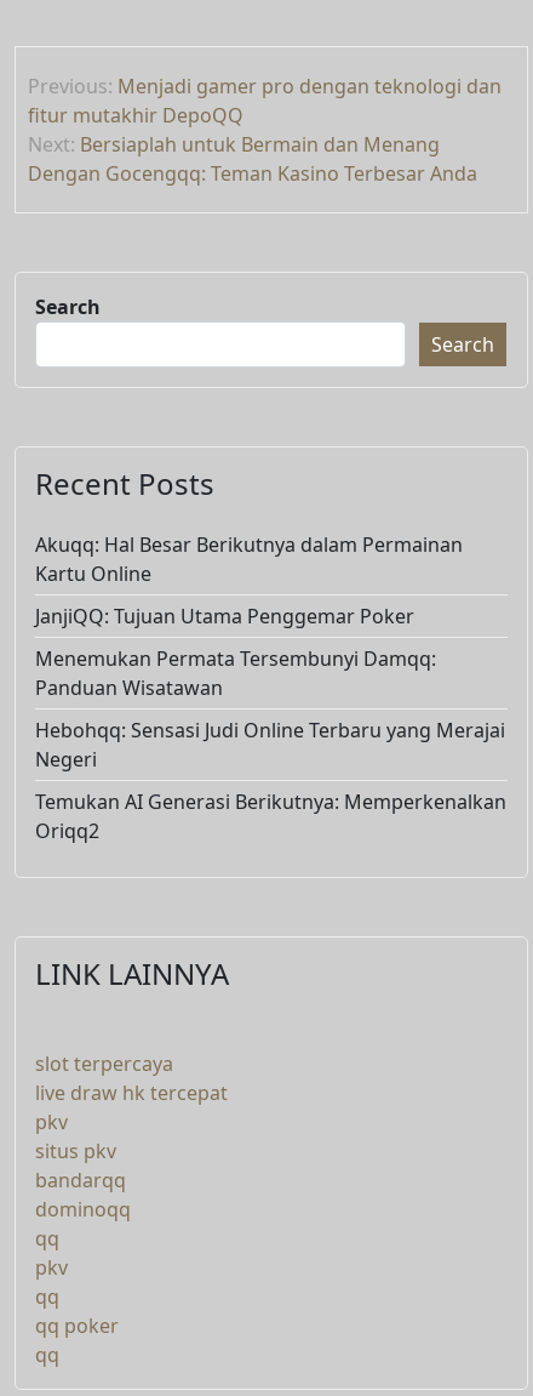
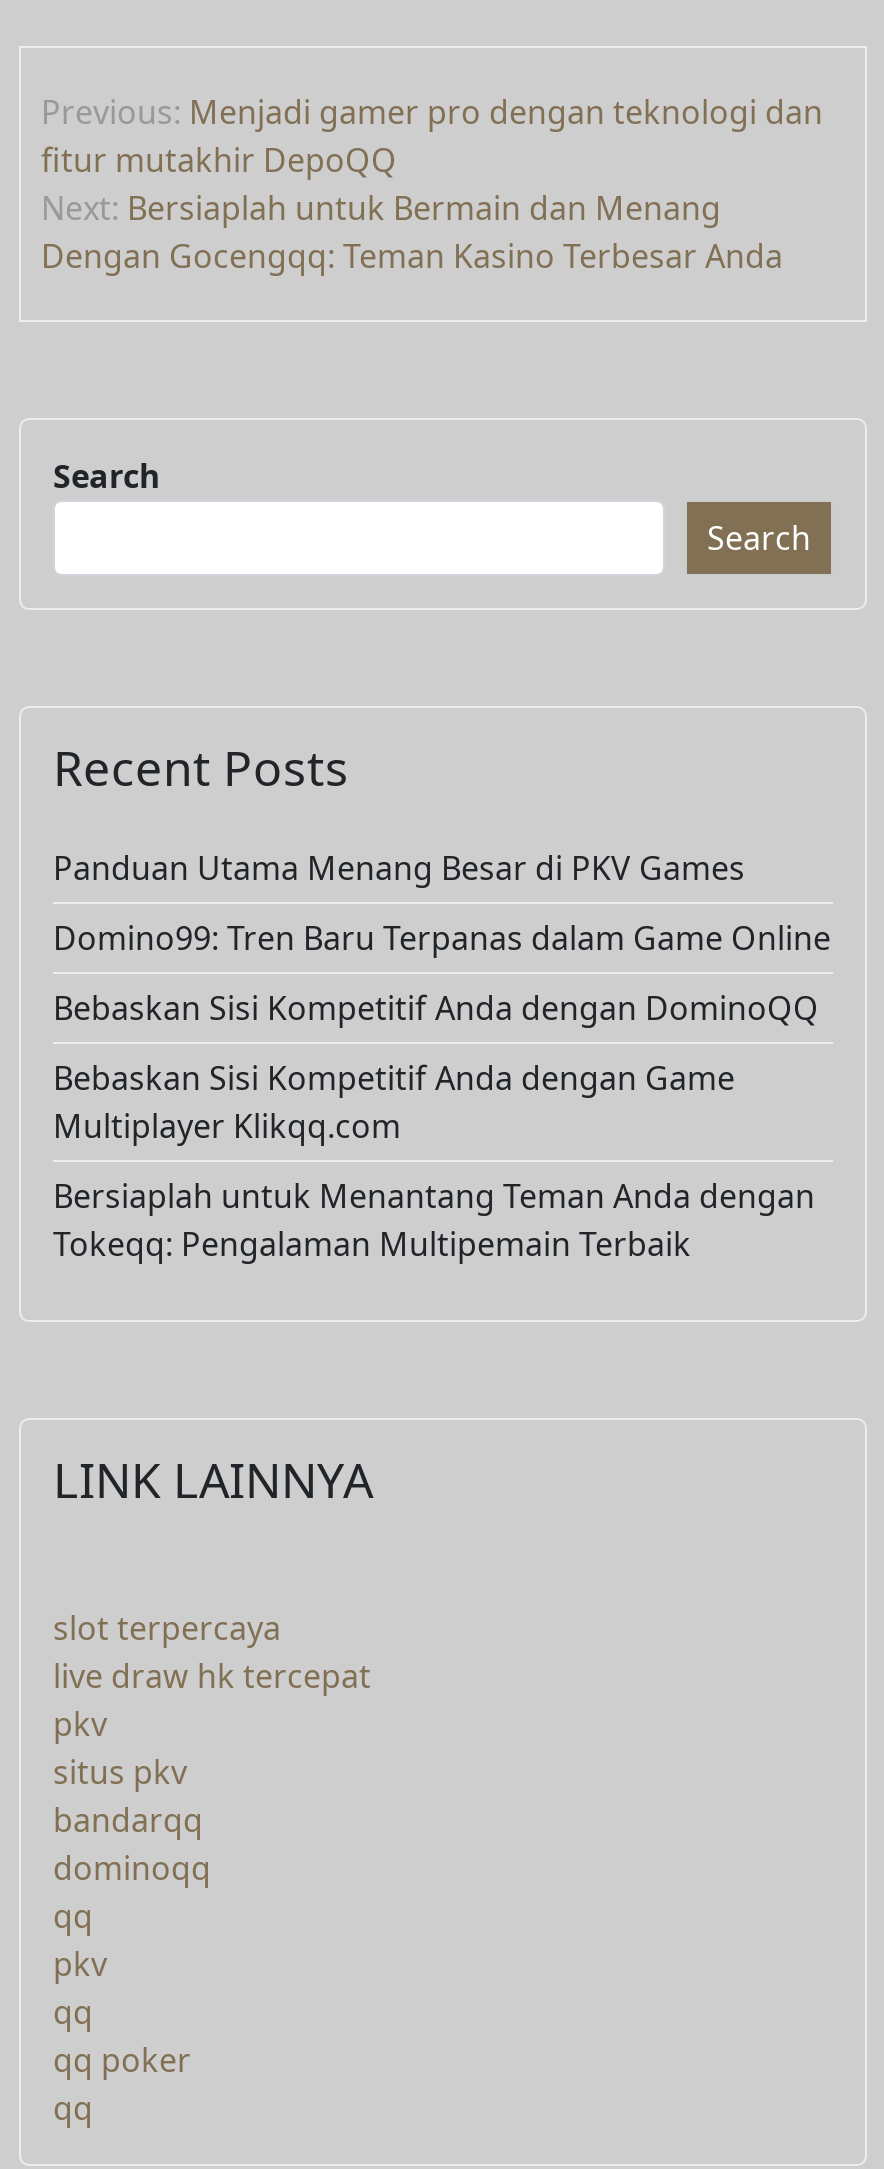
[35,531,463,586] Akuqq: Hal Besar Berikutnya dalam Permainan | Kartu Online -> [53,845,745,889] Panduan Utama Menang Besar di PKV Games
[35,602,414,629] JanjiQQ: Tujuan Utama Penggemar Poker -> [53,915,831,959] Domino99: Tren Baru Terpanas dalam Game Online
[35,645,436,700] Menemukan Permata Tersembunyi Damqq: | Panduan Wisatawan -> [53,985,819,1029] Bebaskan Sisi Kompetitif Anda dengan DominoQQ
[35,716,505,772] Hebohqq: Sensasi Judi Online Terbaru yang Merajai | Negeri -> [53,1055,735,1147] Bebaskan Sisi Kompetitif Anda dengan Game | Multiplayer Klikqq.com
[35,788,506,844] Temukan AI Generasi Berikutnya: Memperkenalkan | Oriqq2 -> [53,1173,815,1265] Bersiaplah untuk Menantang Teman Anda dengan | Tokeqq: Pengalaman Multipemain Terbaik

